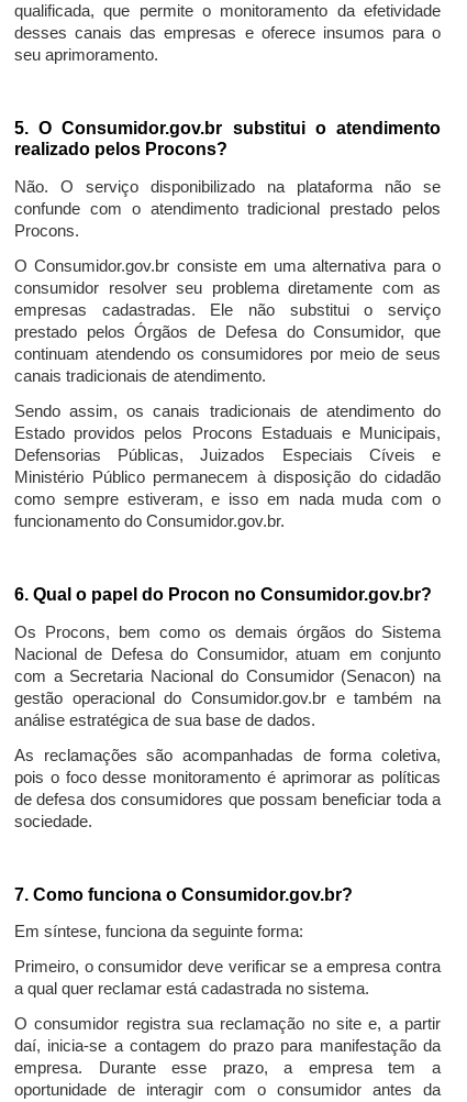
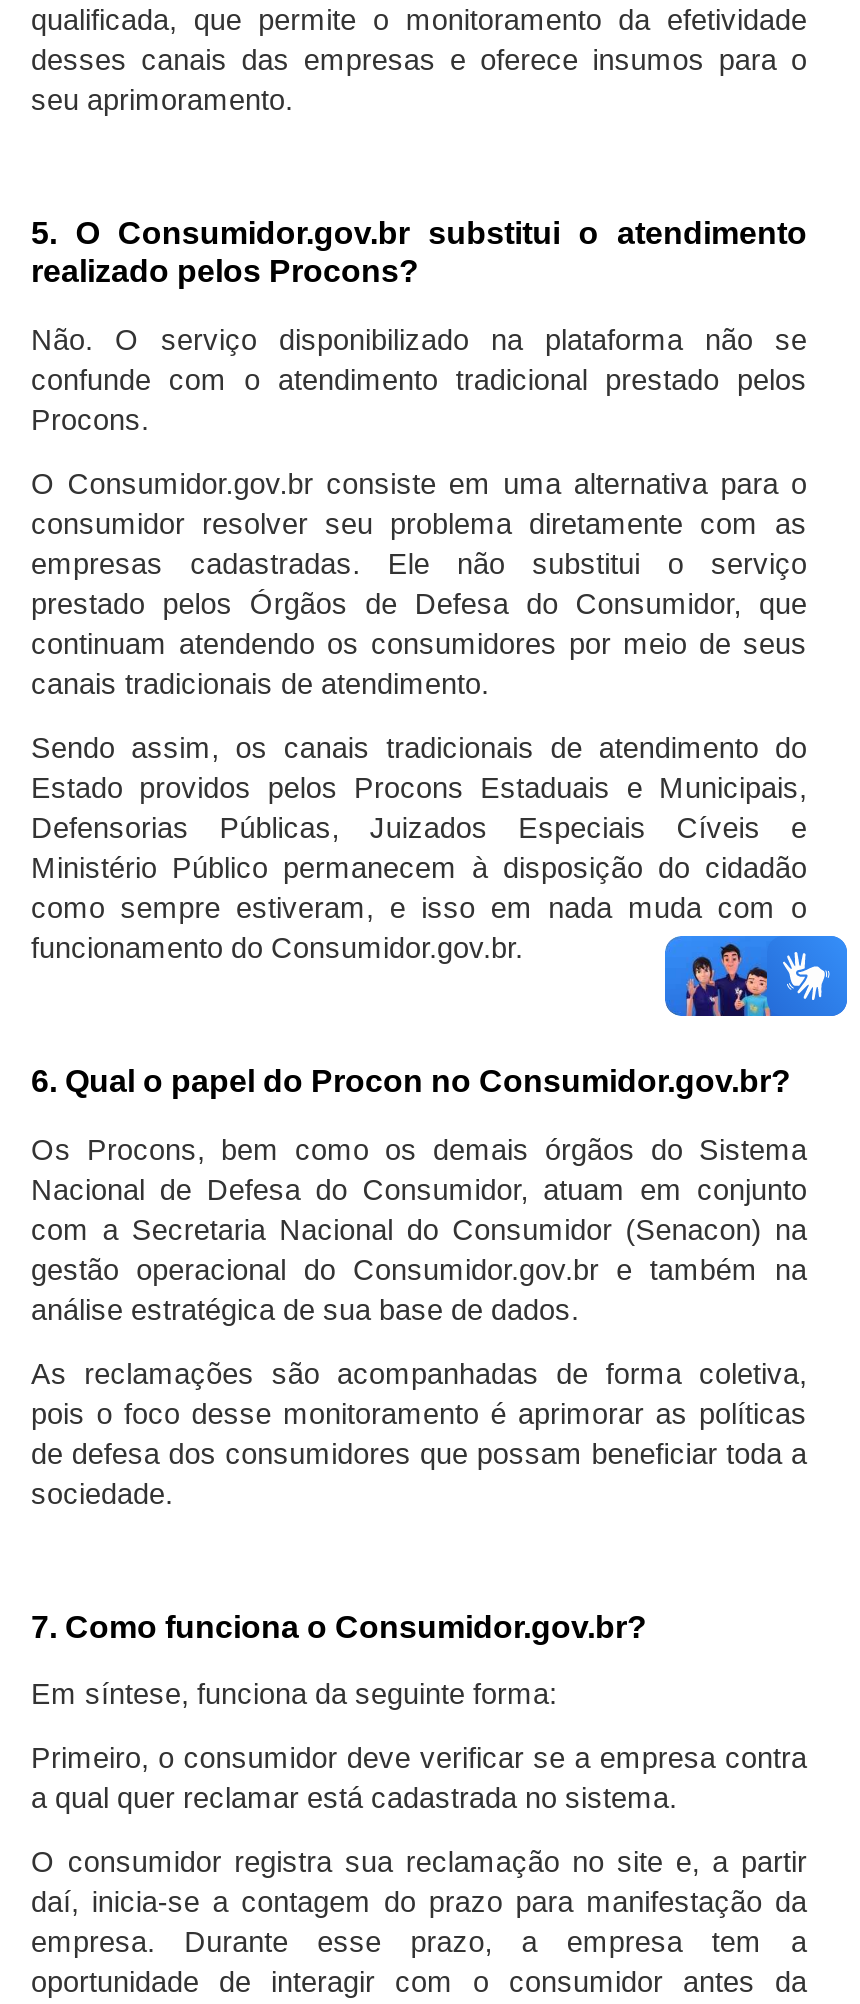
none -> [663,934,849,1018] [image]

